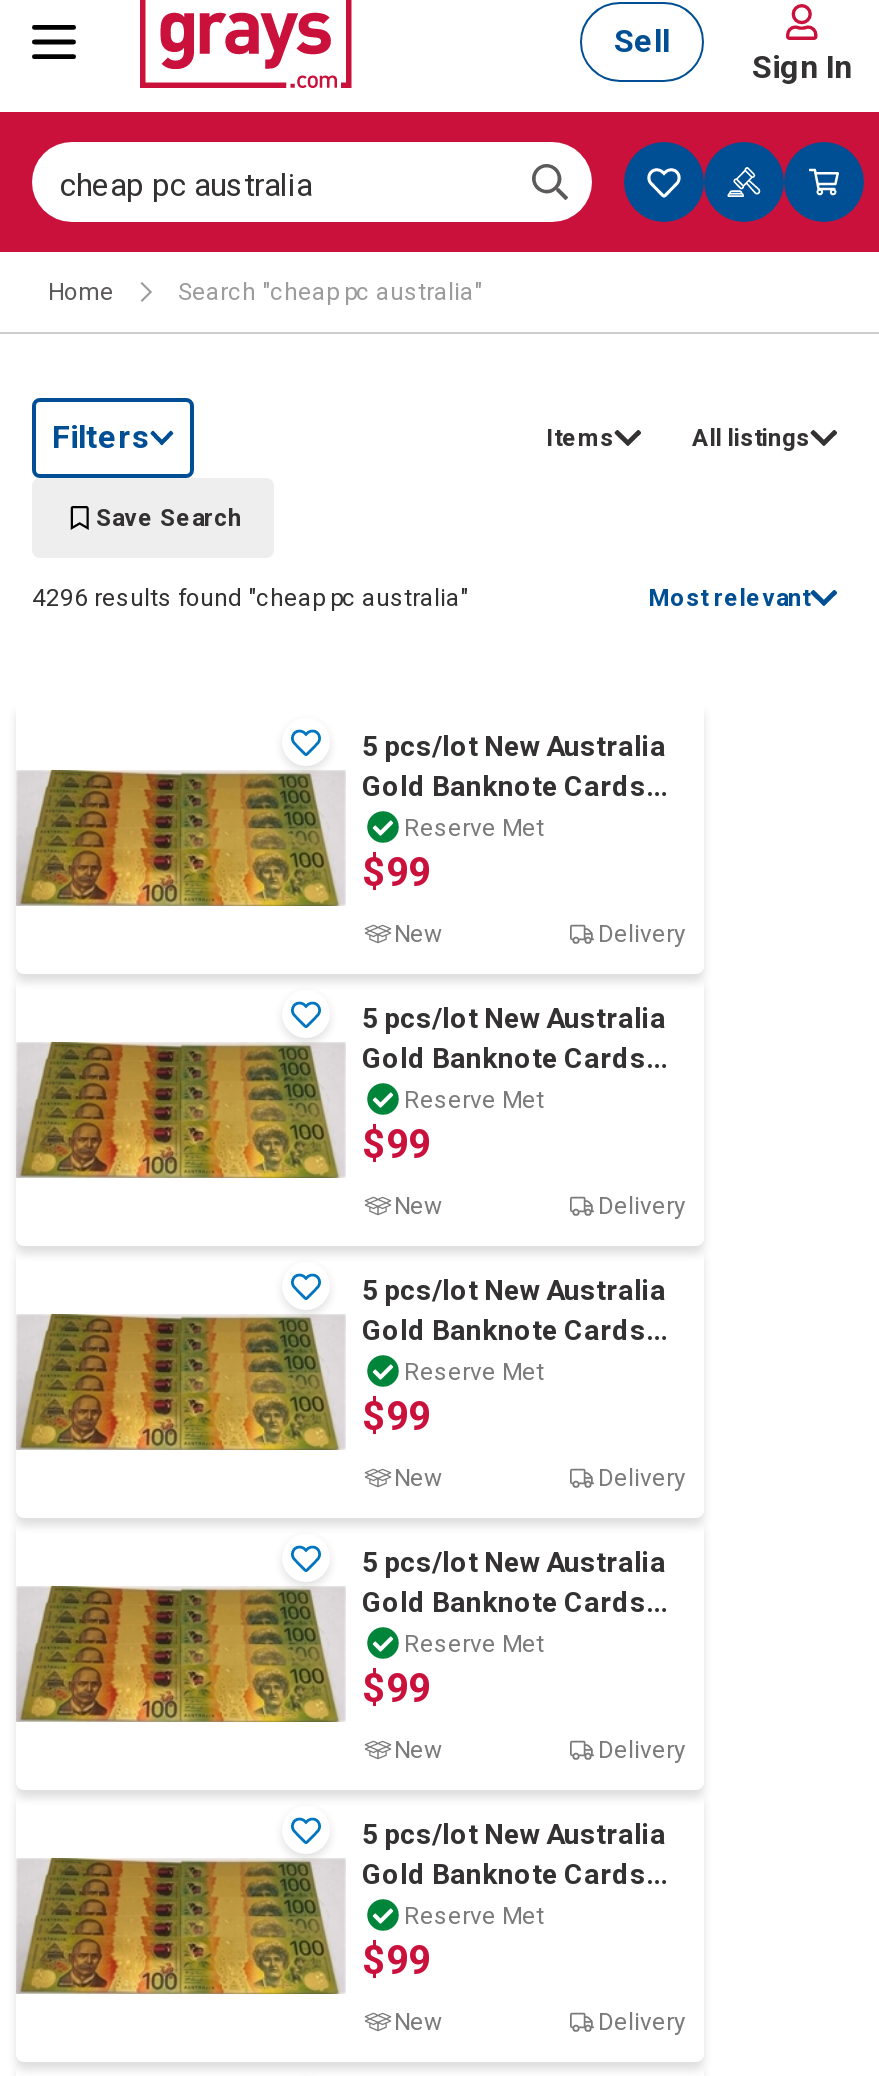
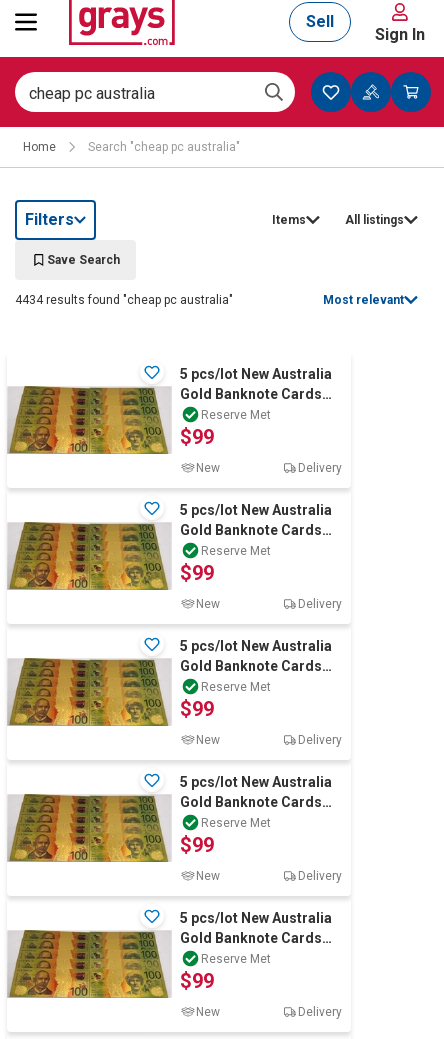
[32,584,468,612] 4296 results found "cheap pc australia" -> [15,293,233,307] 4434 results found "cheap pc australia"

